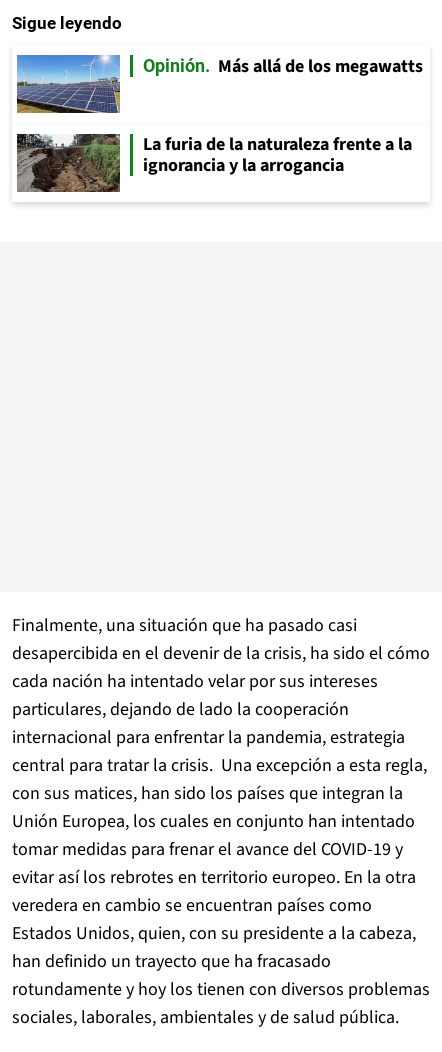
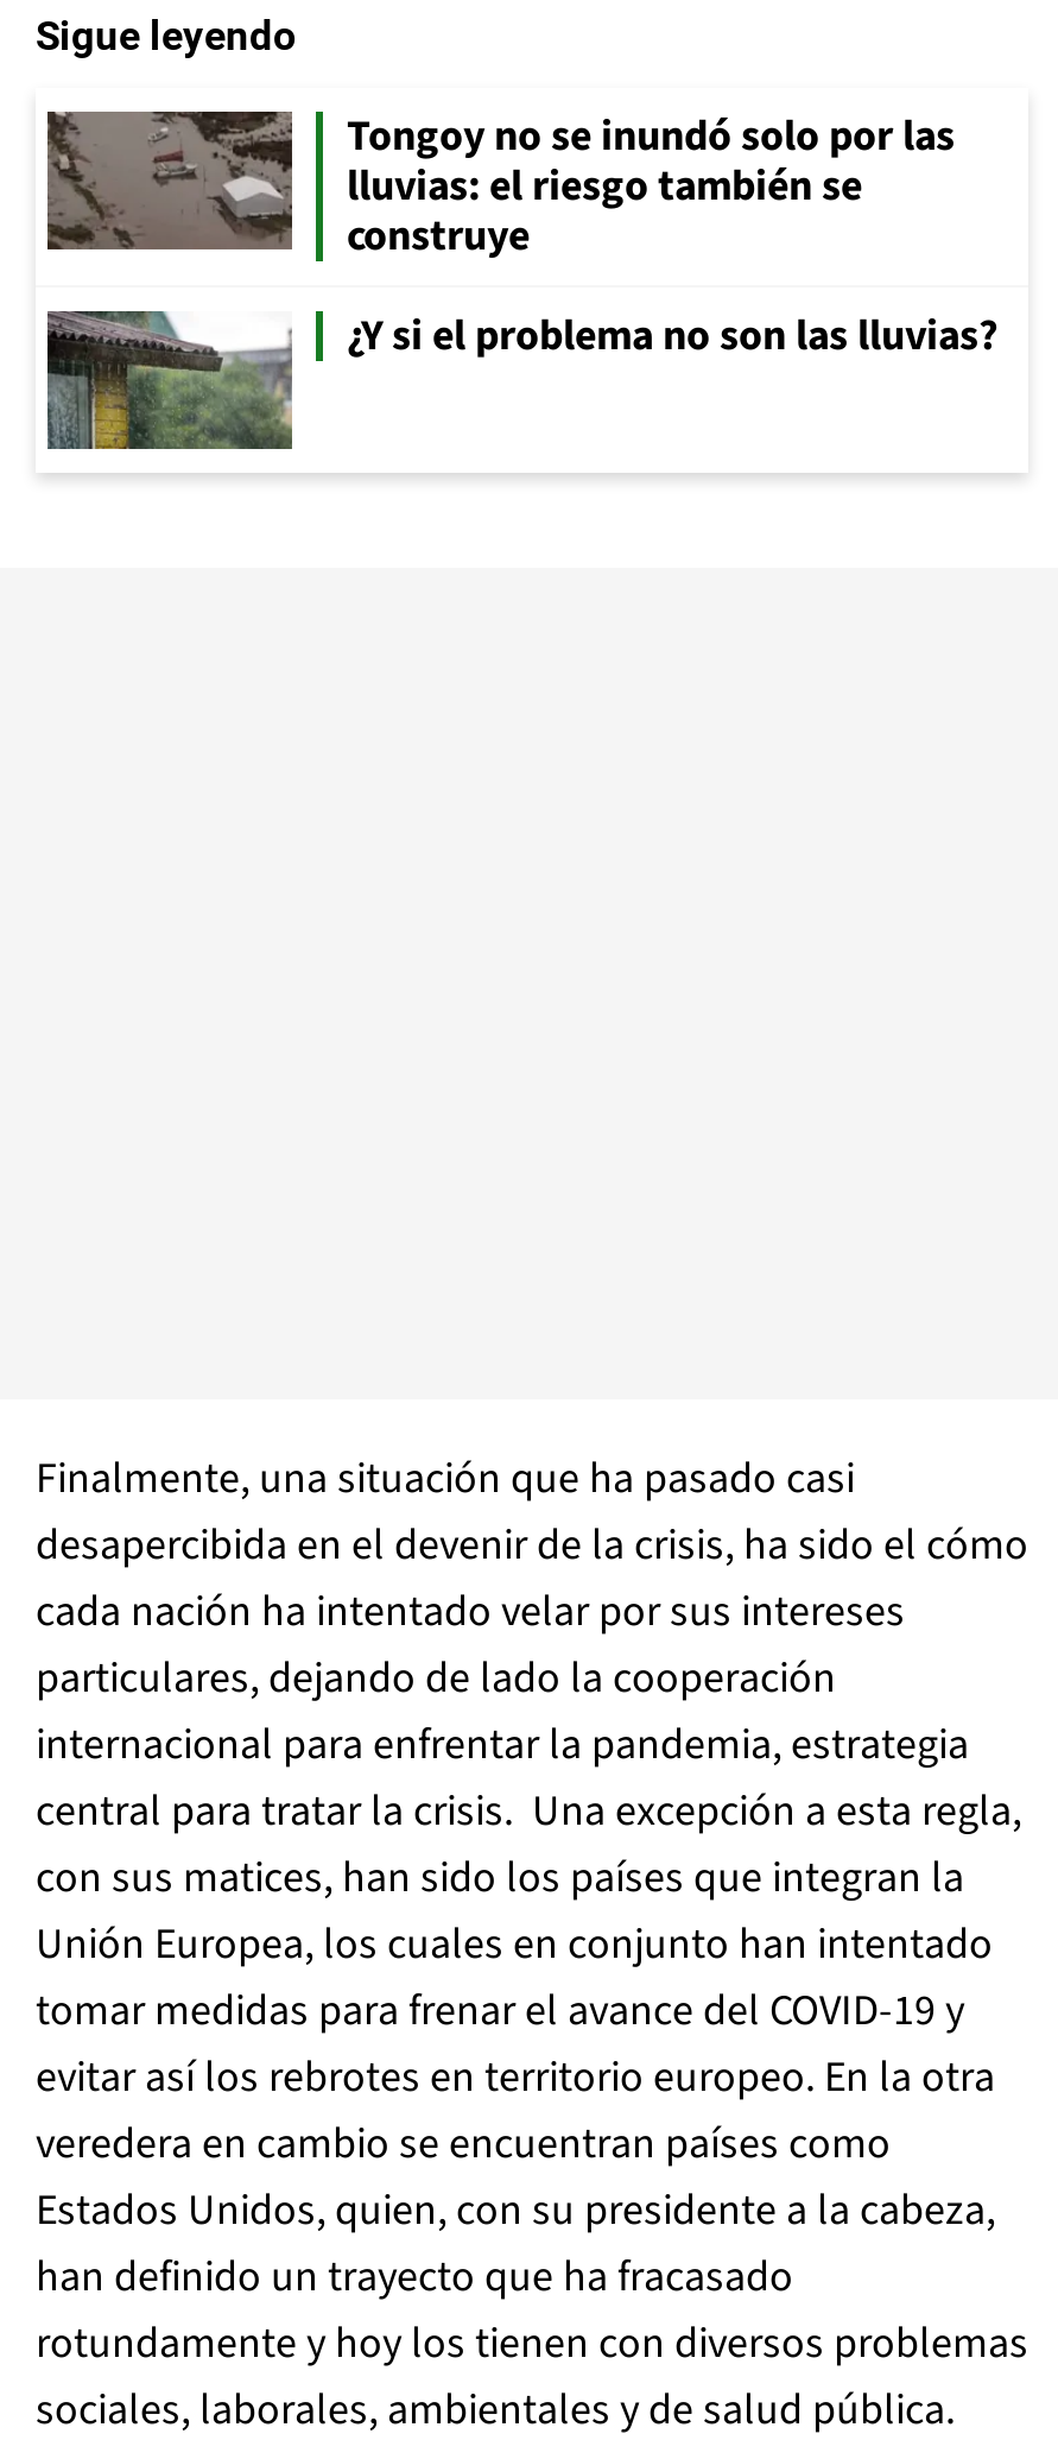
[16,54,423,114] [image] | Opinión | Más allá de los megawatts -> [45,107,955,266] [image] | Tongoy no se inundó solo por las | lluvias: el riesgo también se | construye
[16,132,412,193] [image] | La furia de la naturaleza frente a la | ignorancia y la arrogancia -> [45,306,997,451] [image] | ¿Y si el problema no son las lluvias?

